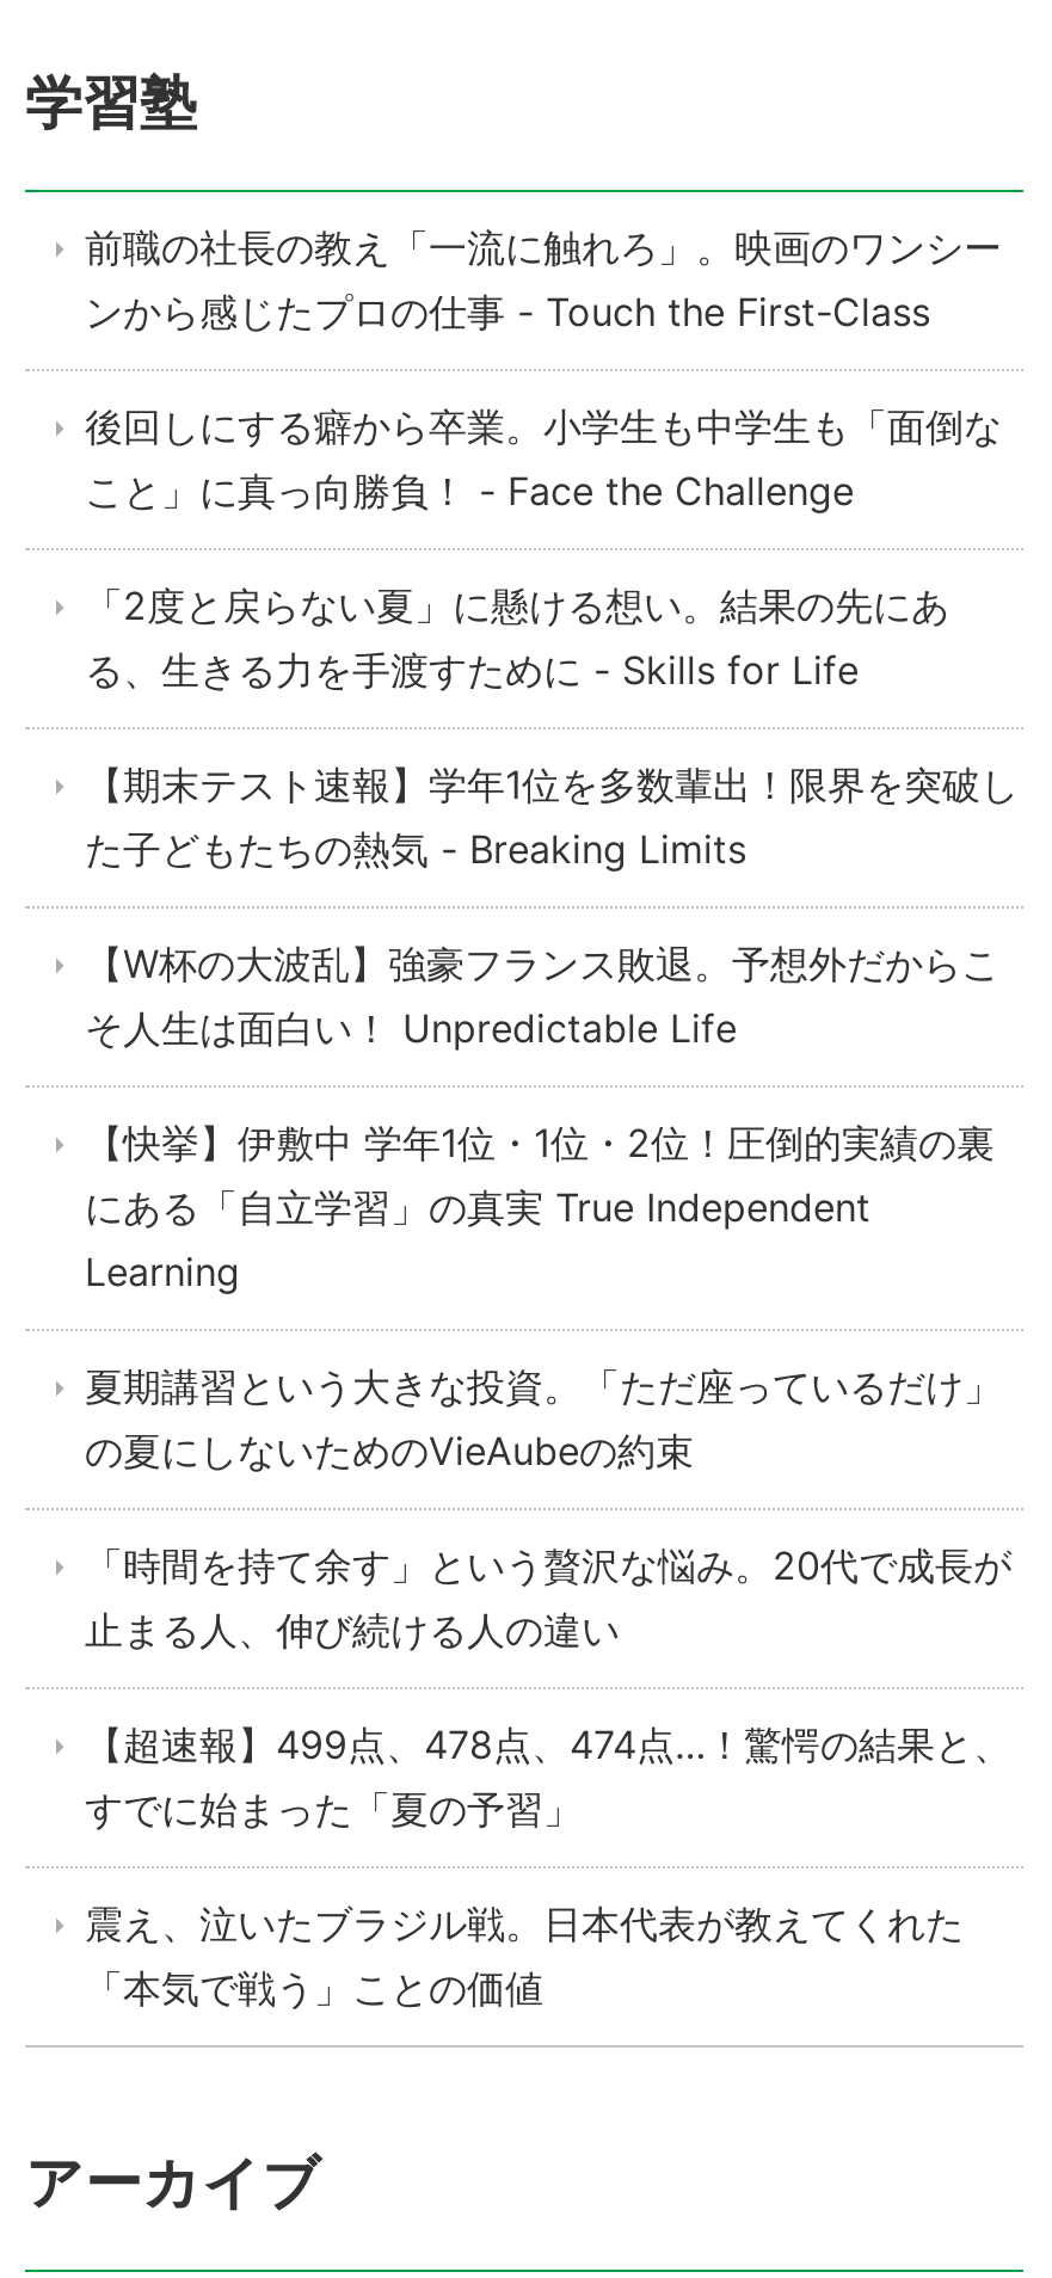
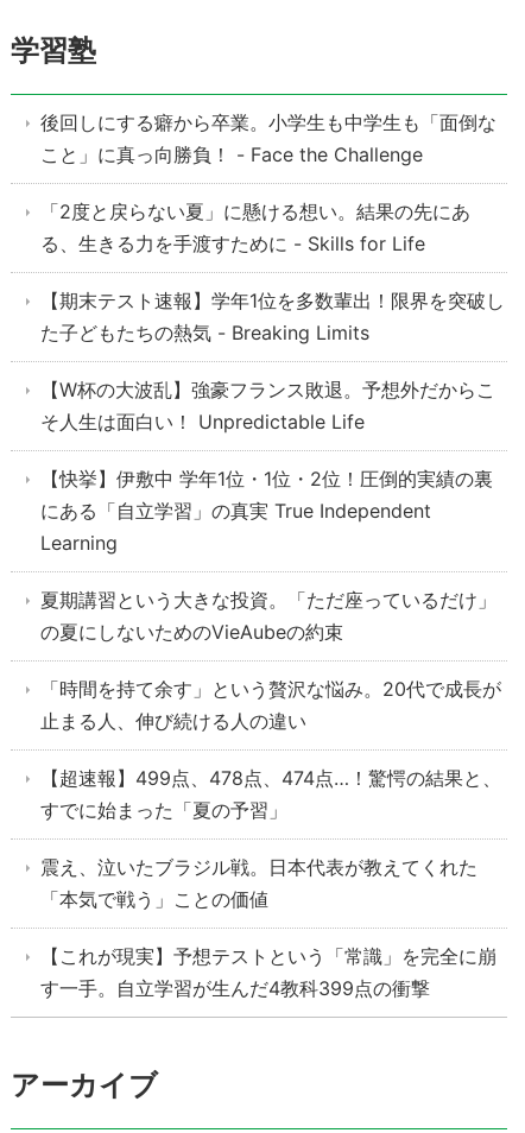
[85,224,1002,336] 前職の社長の教え「一流に触れろ」。映画のワンシー | ンから感じたプロの仕事 - Touch the First-Class -> none
moved [85,403,1019,2012] -> [40,111,505,911]: 後回しにする癖から卒業。小学生も中学生も「面倒な | こと」に真っ向勝負！ - Face the Challenge | 「2度と戻らない夏」に懸ける想い。結果の先にあ | ... | 震え、泣いたブラジル戦。日本代表が教えてくれた | 「本気で戦う」ことの価値
none -> [40,944,496,1000] 【これが現実】予想テストという「常識」を完全に崩 | す一手。自立学習が生んだ4教科399点の衝撃

